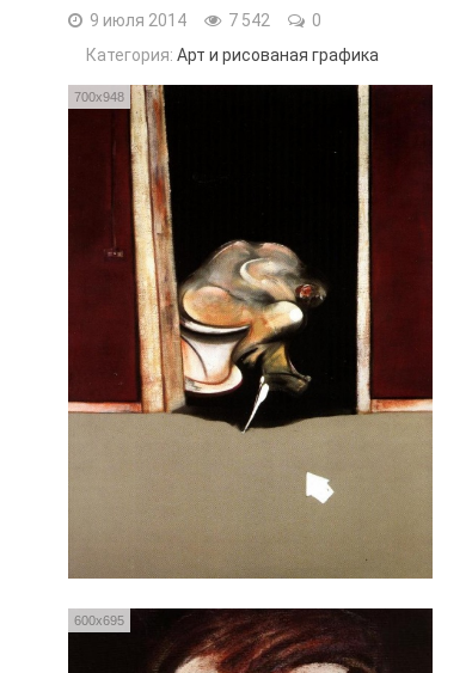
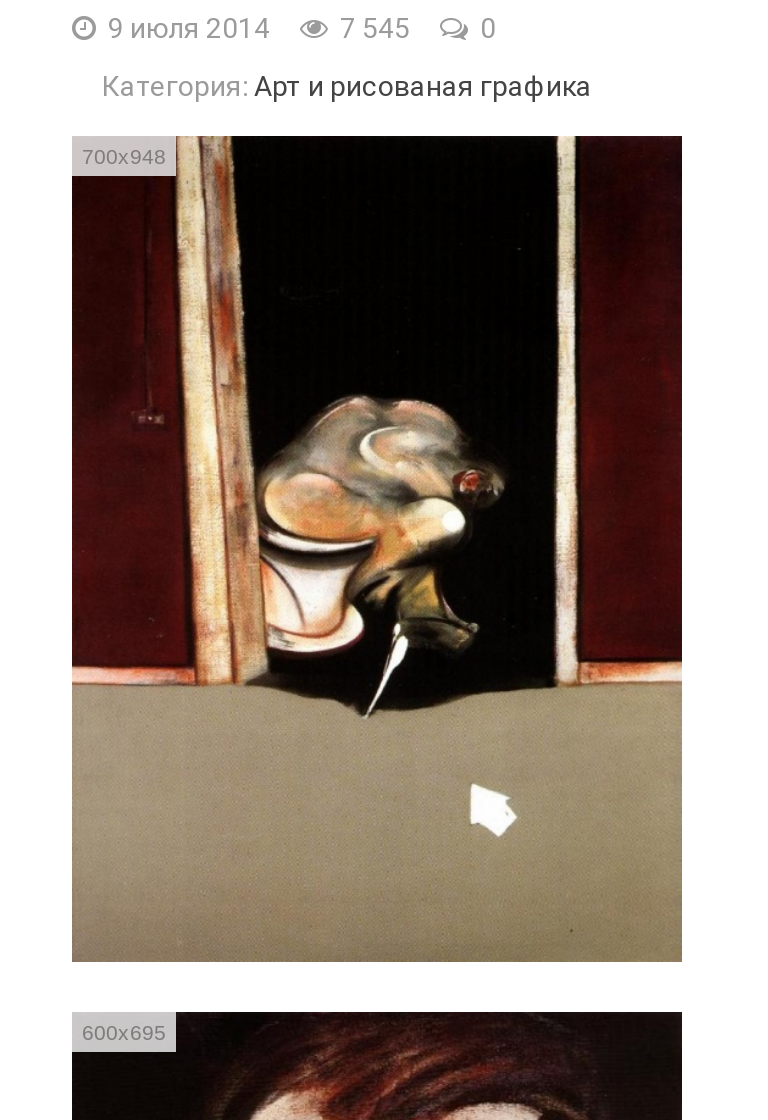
[86,11,321,30] 9 июля 2014 7 542 0 -> [102,12,496,44] 9 июля 2014 7 545 0

